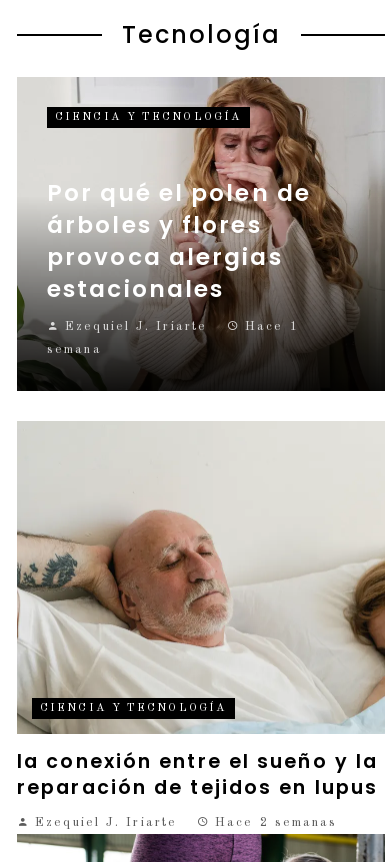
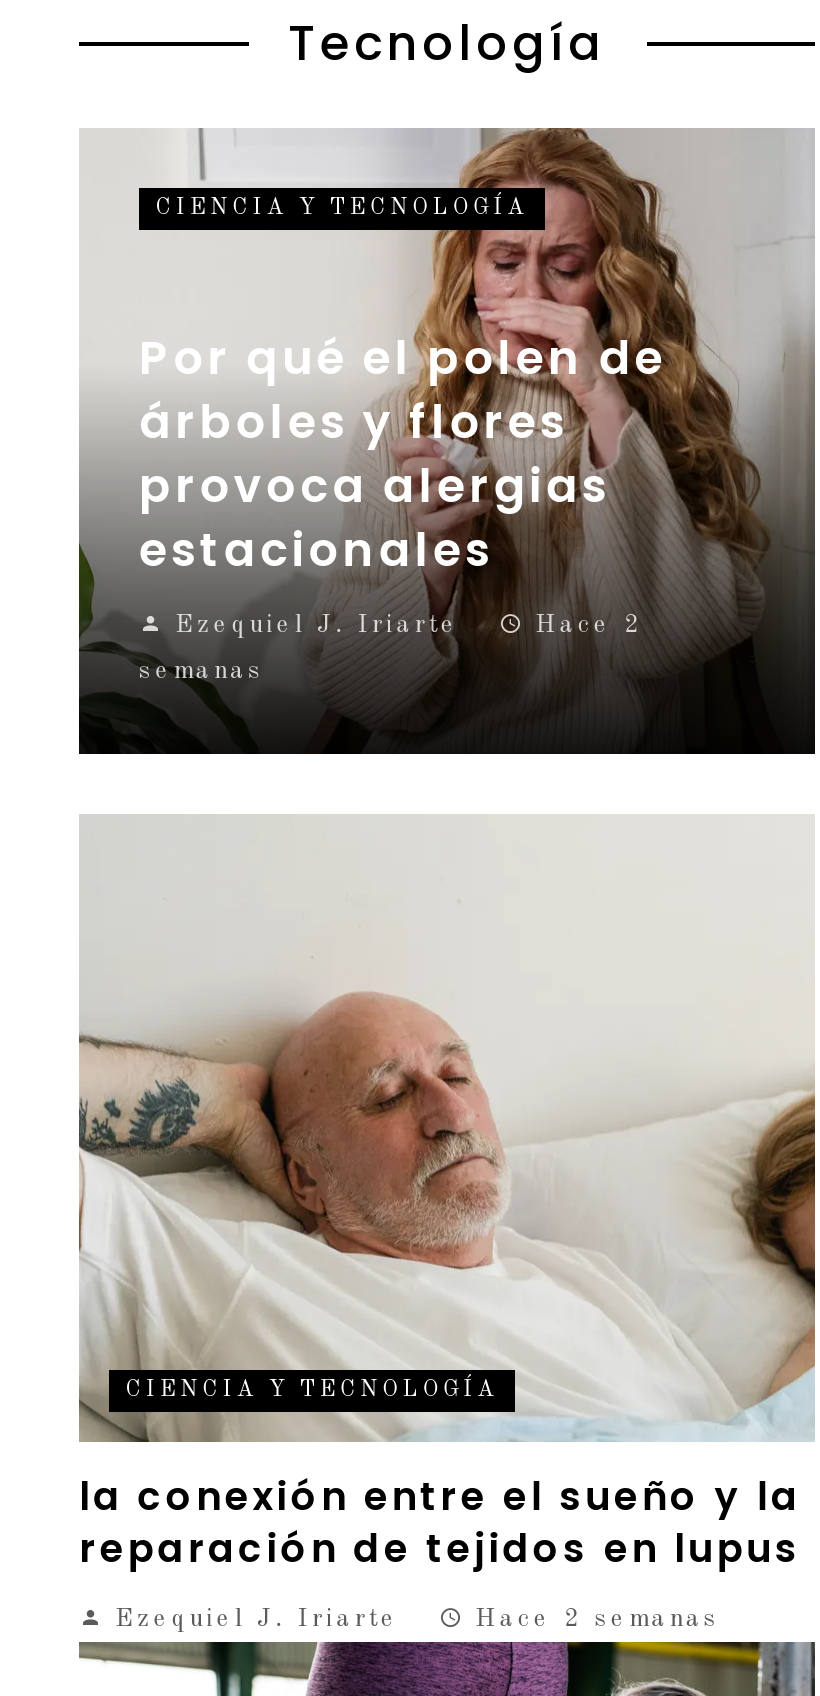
[245,320,299,333] Hace 1 -> [535,612,642,638] Hace 2
[47,343,102,356] semana -> [139,658,264,684] semanas

